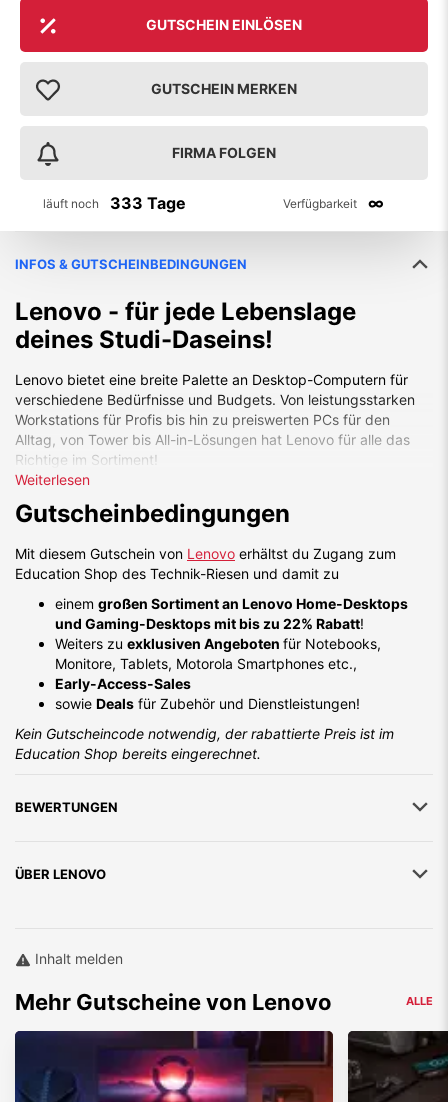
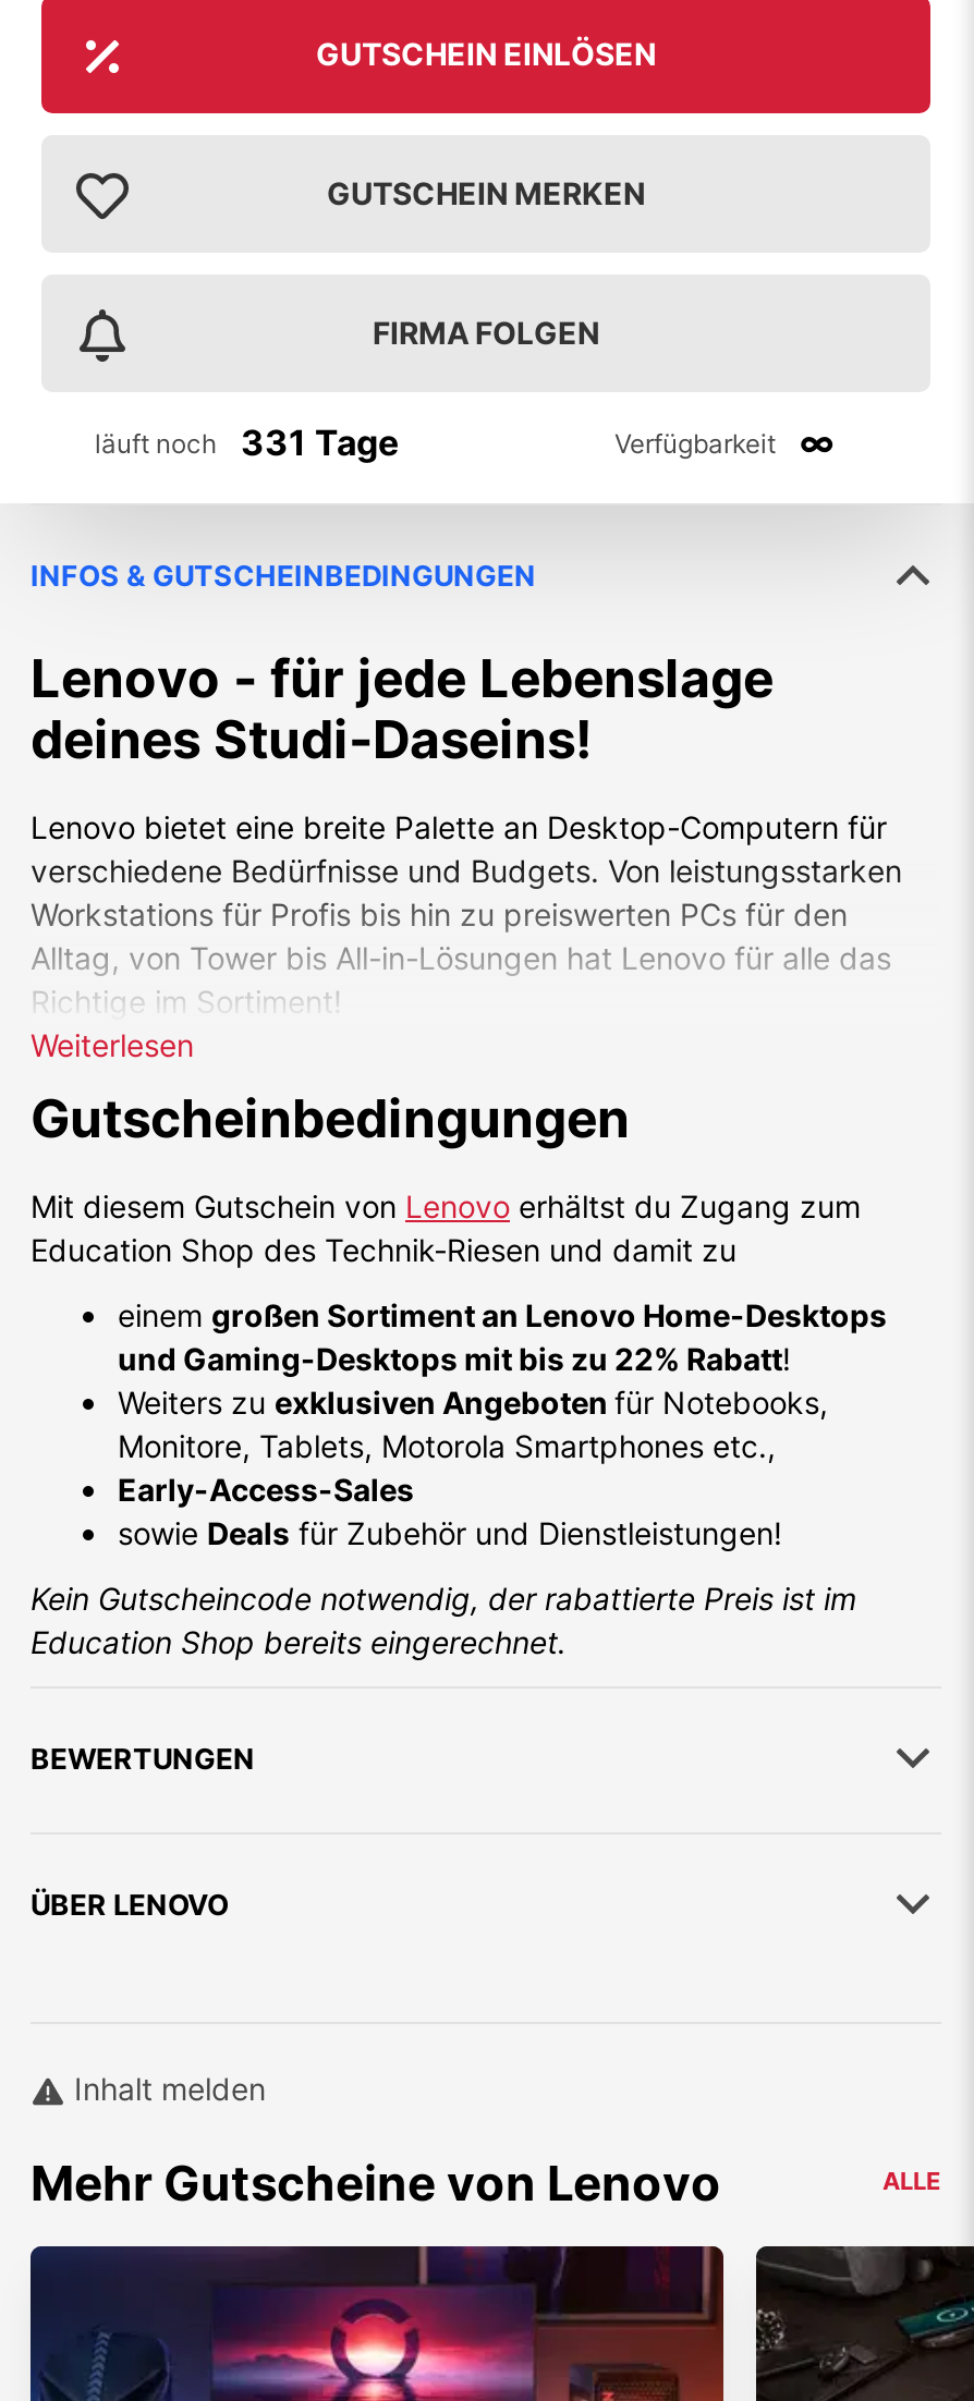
[43,193,186,213] läuft noch 333 Tage -> [95,421,400,464] läuft noch 331 Tage

